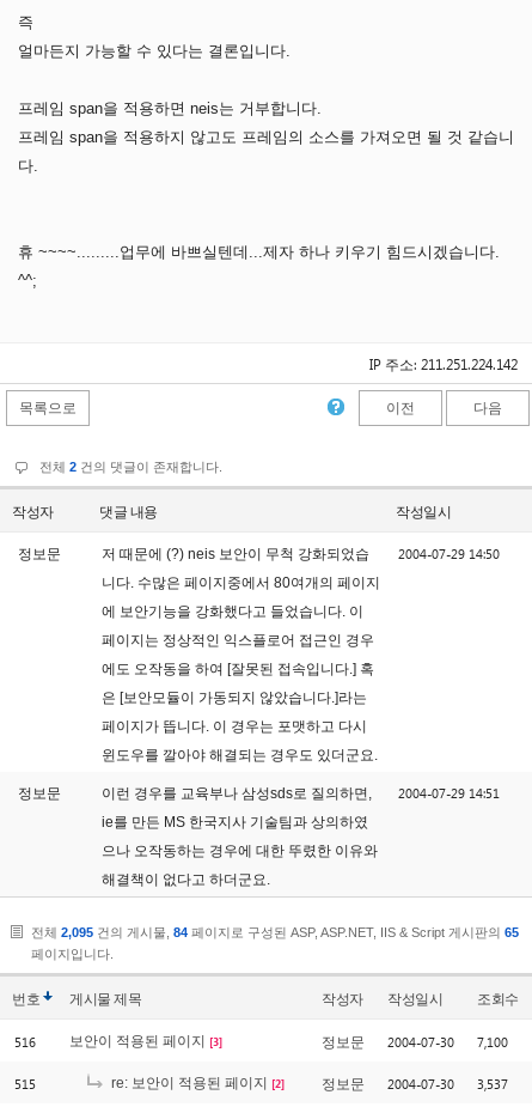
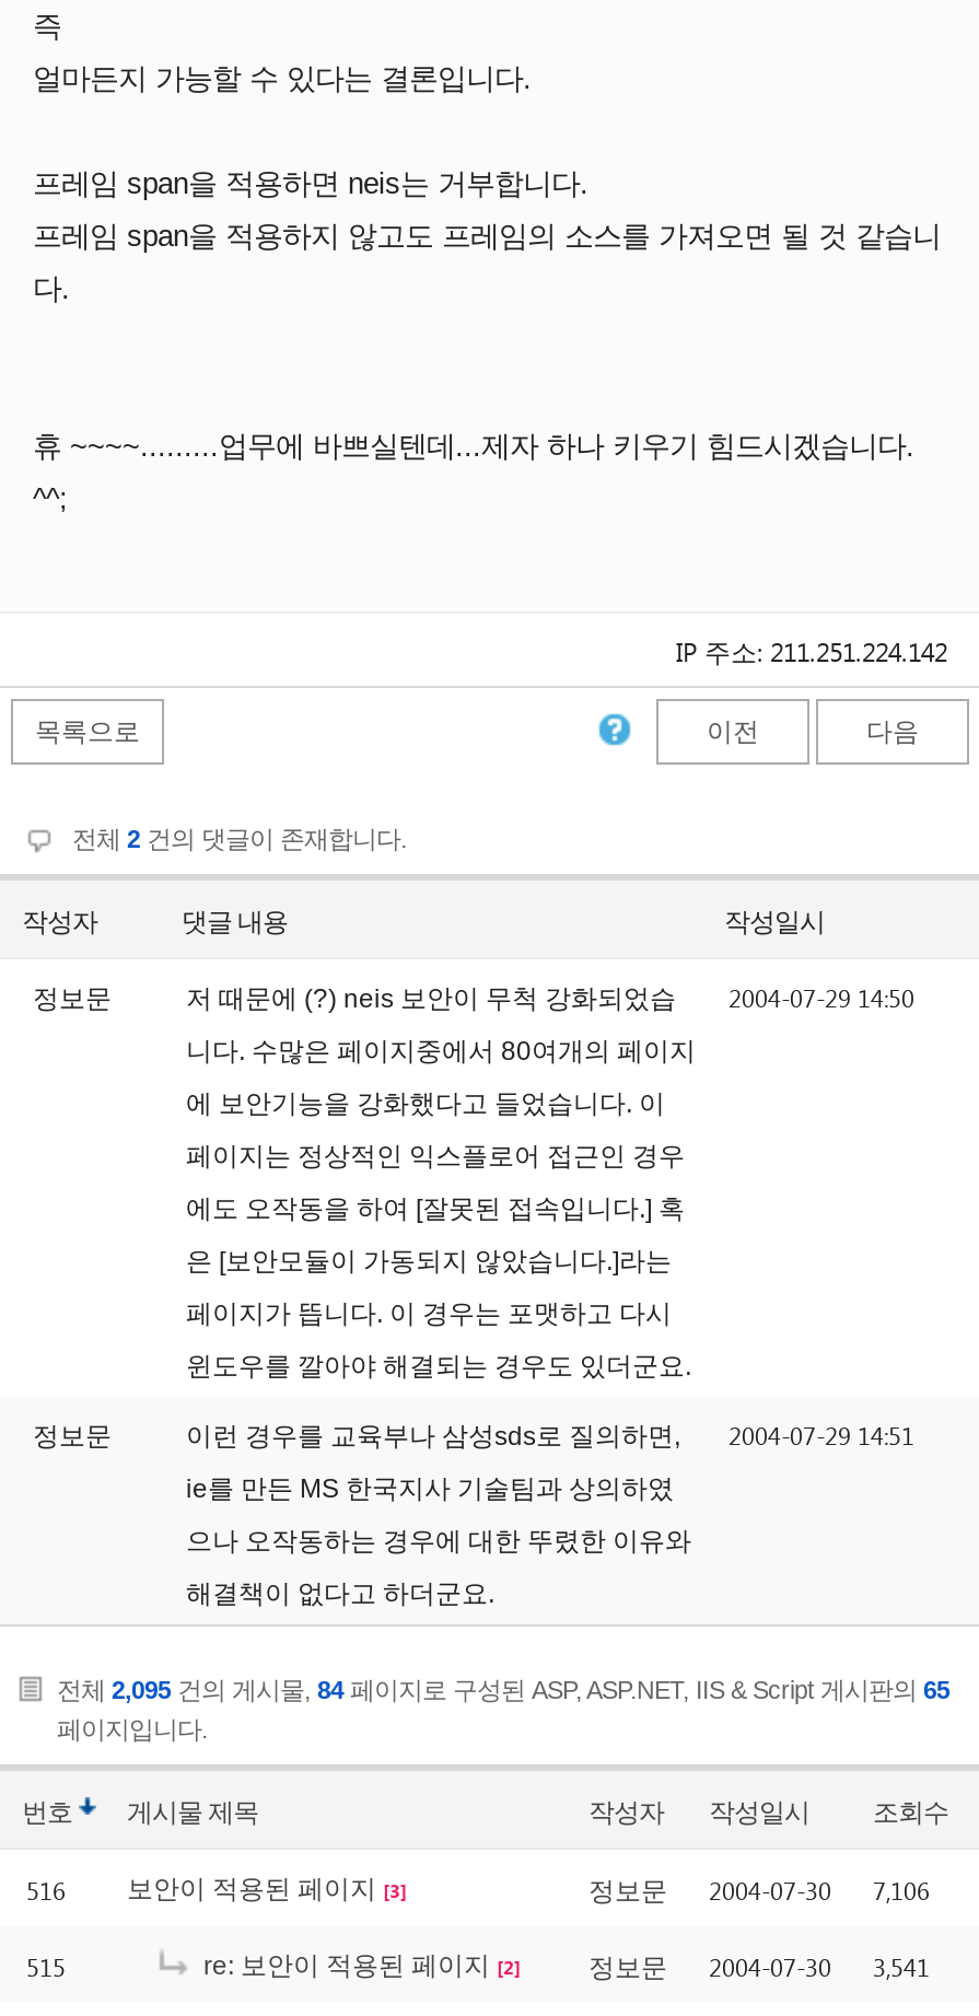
[322,1033,508,1051] 정보문 2004-07-30 7,100 -> [588,1874,930,1907] 정보문 2004-07-30 7,106
[322,1075,508,1093] 정보문 2004-07-30 3,537 -> [588,1950,930,1983] 정보문 2004-07-30 3,541

